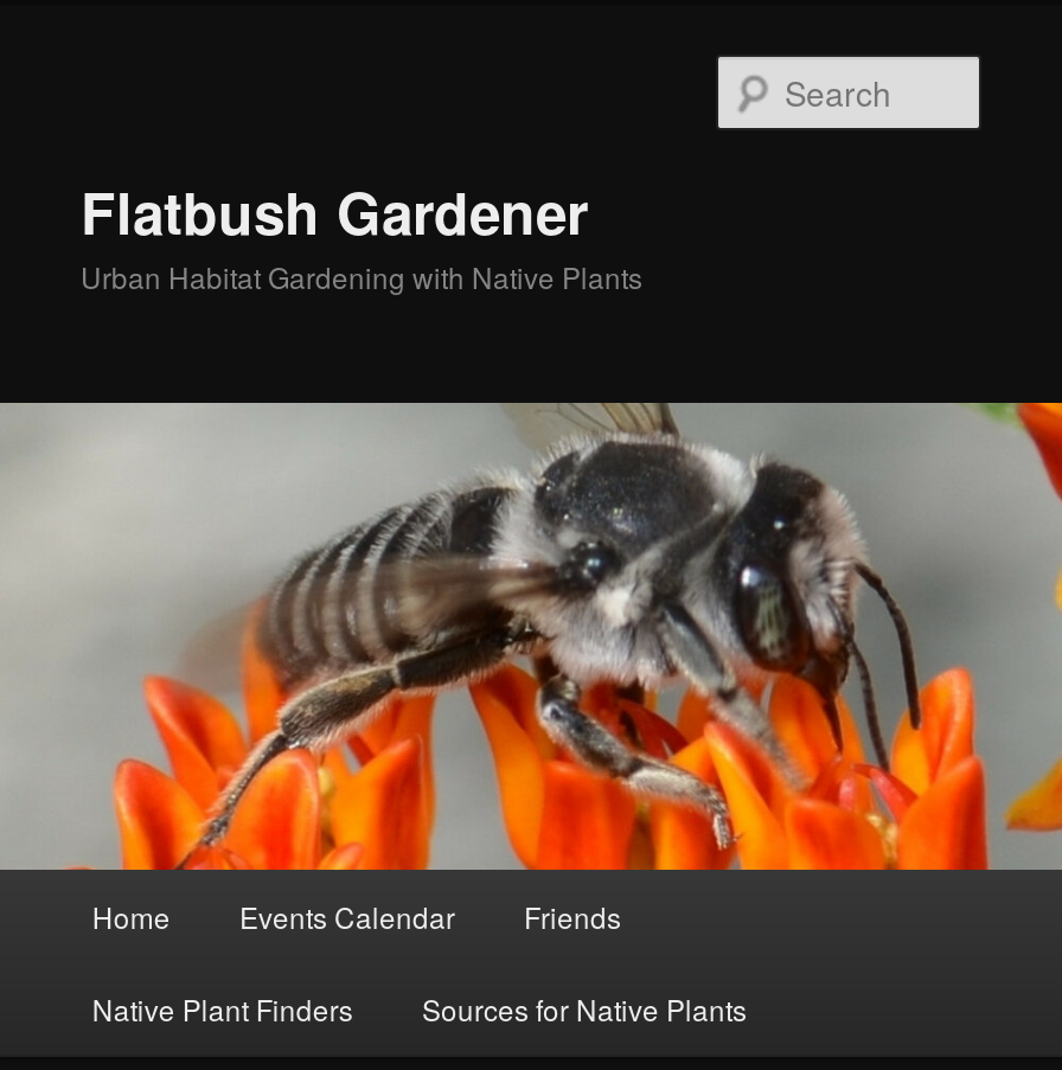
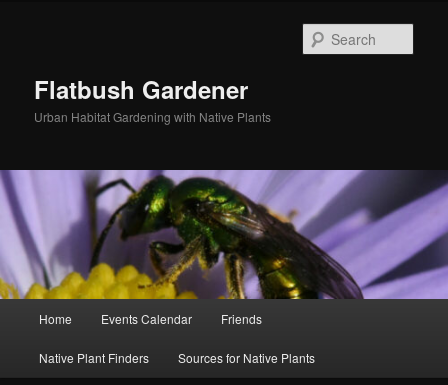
[7,401,1055,874] [image] -> [3,169,445,300] [image]

